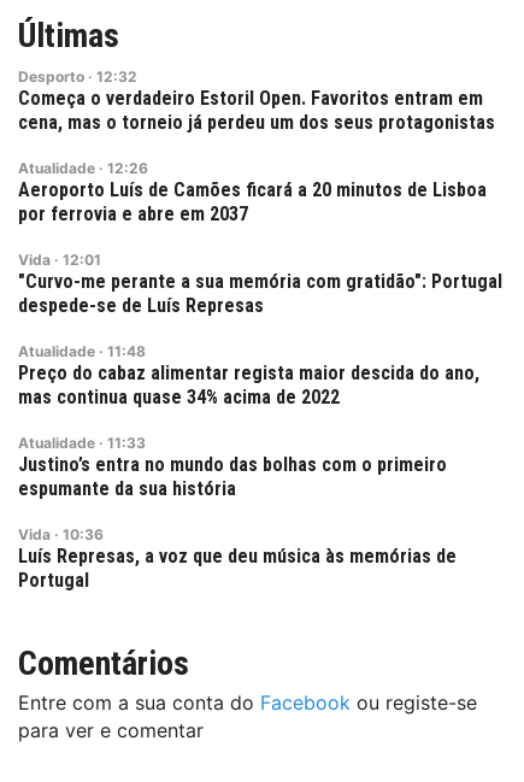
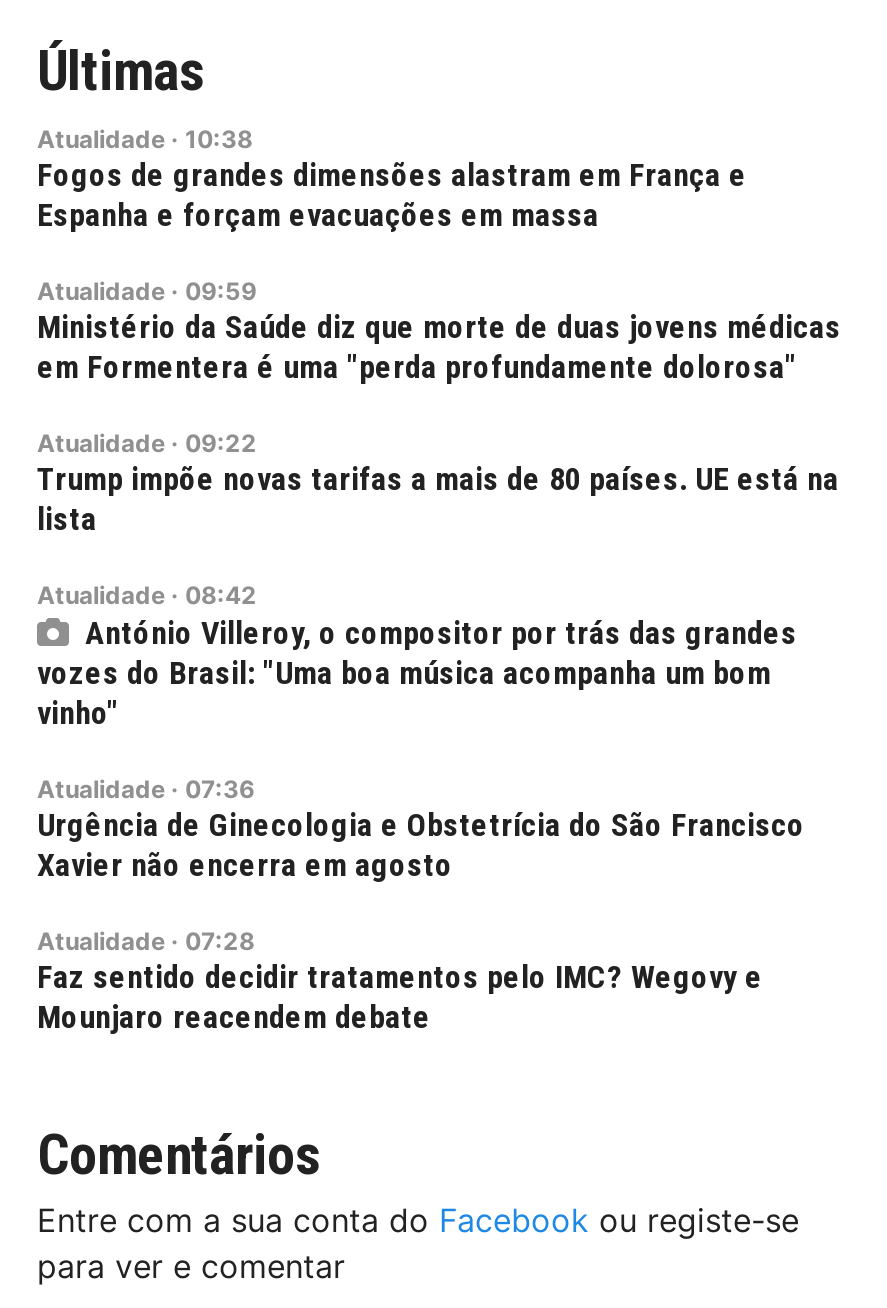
[18,68,495,134] Desporto · 12:32 | Começa o verdadeiro Estoril Open. Favoritos entram em | cena, mas o torneio já perdeu um dos seus protagonistas -> [37,124,747,234] Atualidade · 10:38 | Fogos de grandes dimensões alastram em França e | Espanha e forçam evacuações em massa
[18,159,487,226] Atualidade · 12:26 | Aeroporto Luís de Camões ficará a 20 minutos de Lisboa | por ferrovia e abre em 2037 -> [37,276,841,386] Atualidade · 09:59 | Ministério da Saúde diz que morte de duas jovens médicas | em Formentera é uma "perda profundamente dolorosa"
[18,251,502,317] Vida · 12:01 | "Curvo-me perante a sua memória com gratidão": Portugal | despede-se de Luís Represas -> [37,428,839,538] Atualidade · 09:22 | Trump impõe novas tarifas a mais de 80 países. UE está na | lista
[18,342,479,409] Atualidade · 11:48 | Preço do cabaz alimentar regista maior descida do ano, | mas continua quase 34% acima de 2022 -> [37,580,797,732] Atualidade · 08:42 | António Villeroy, o compositor por trás das grandes | vozes do Brasil: "Uma boa música acompanha um bom | vinho"
[18,434,447,500] Atualidade · 11:33 | Justino’s entra no mundo das bolhas com o primeiro | espumante da sua história -> [37,774,805,884] Atualidade · 07:36 | Urgência de Ginecologia e Obstetrícia do São Francisco | Xavier não encerra em agosto
[18,526,457,592] Vida · 10:36 | Luís Represas, a voz que deu música às memórias de | Portugal -> [37,926,763,1036] Atualidade · 07:28 | Faz sentido decidir tratamentos pelo IMC? Wegovy e | Mounjaro reacendem debate

